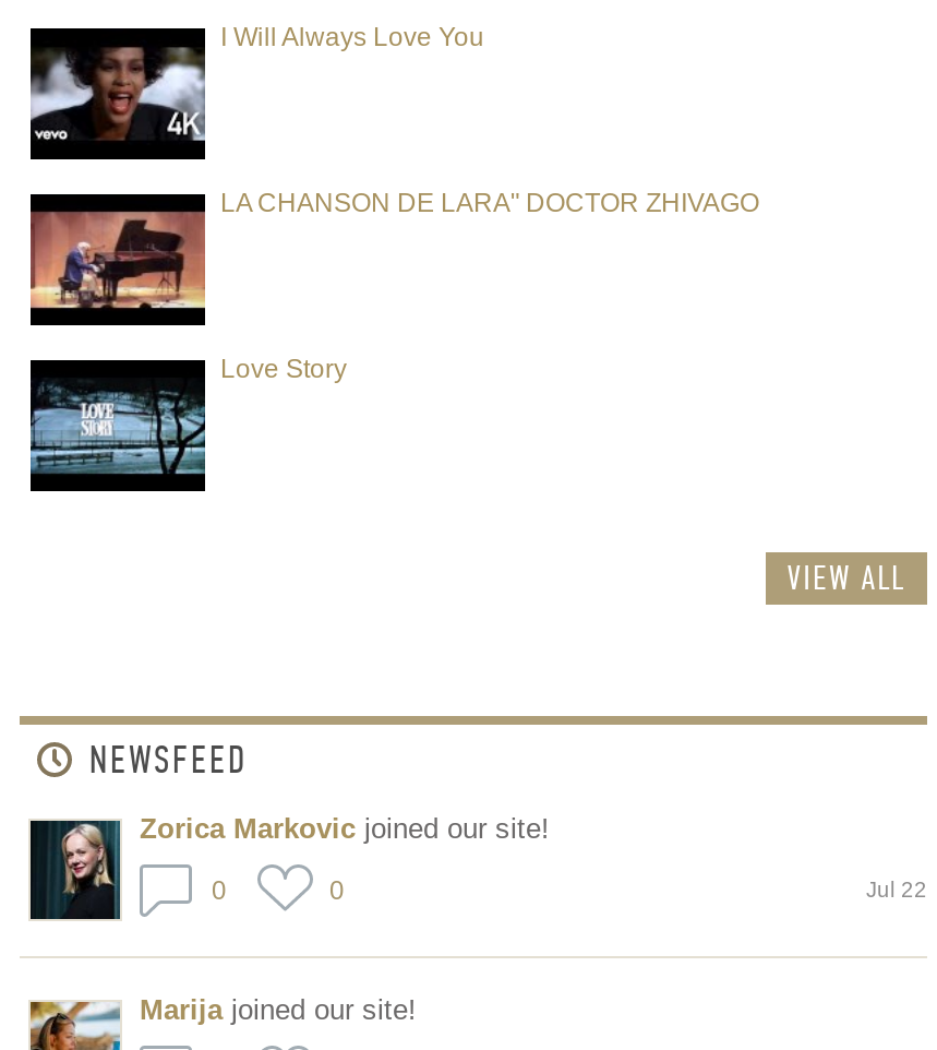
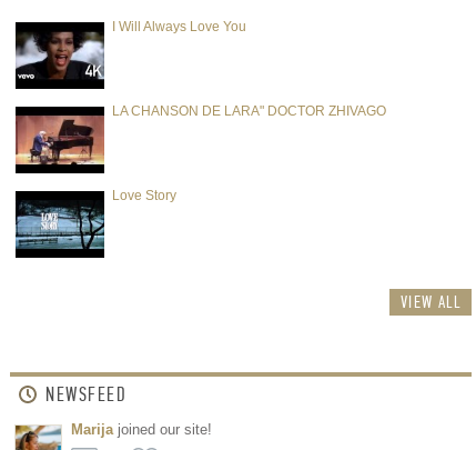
[28,812,927,956] [image] | Zorica Markovic joined our site! | Jul 22 | 0 | 0 -> none

